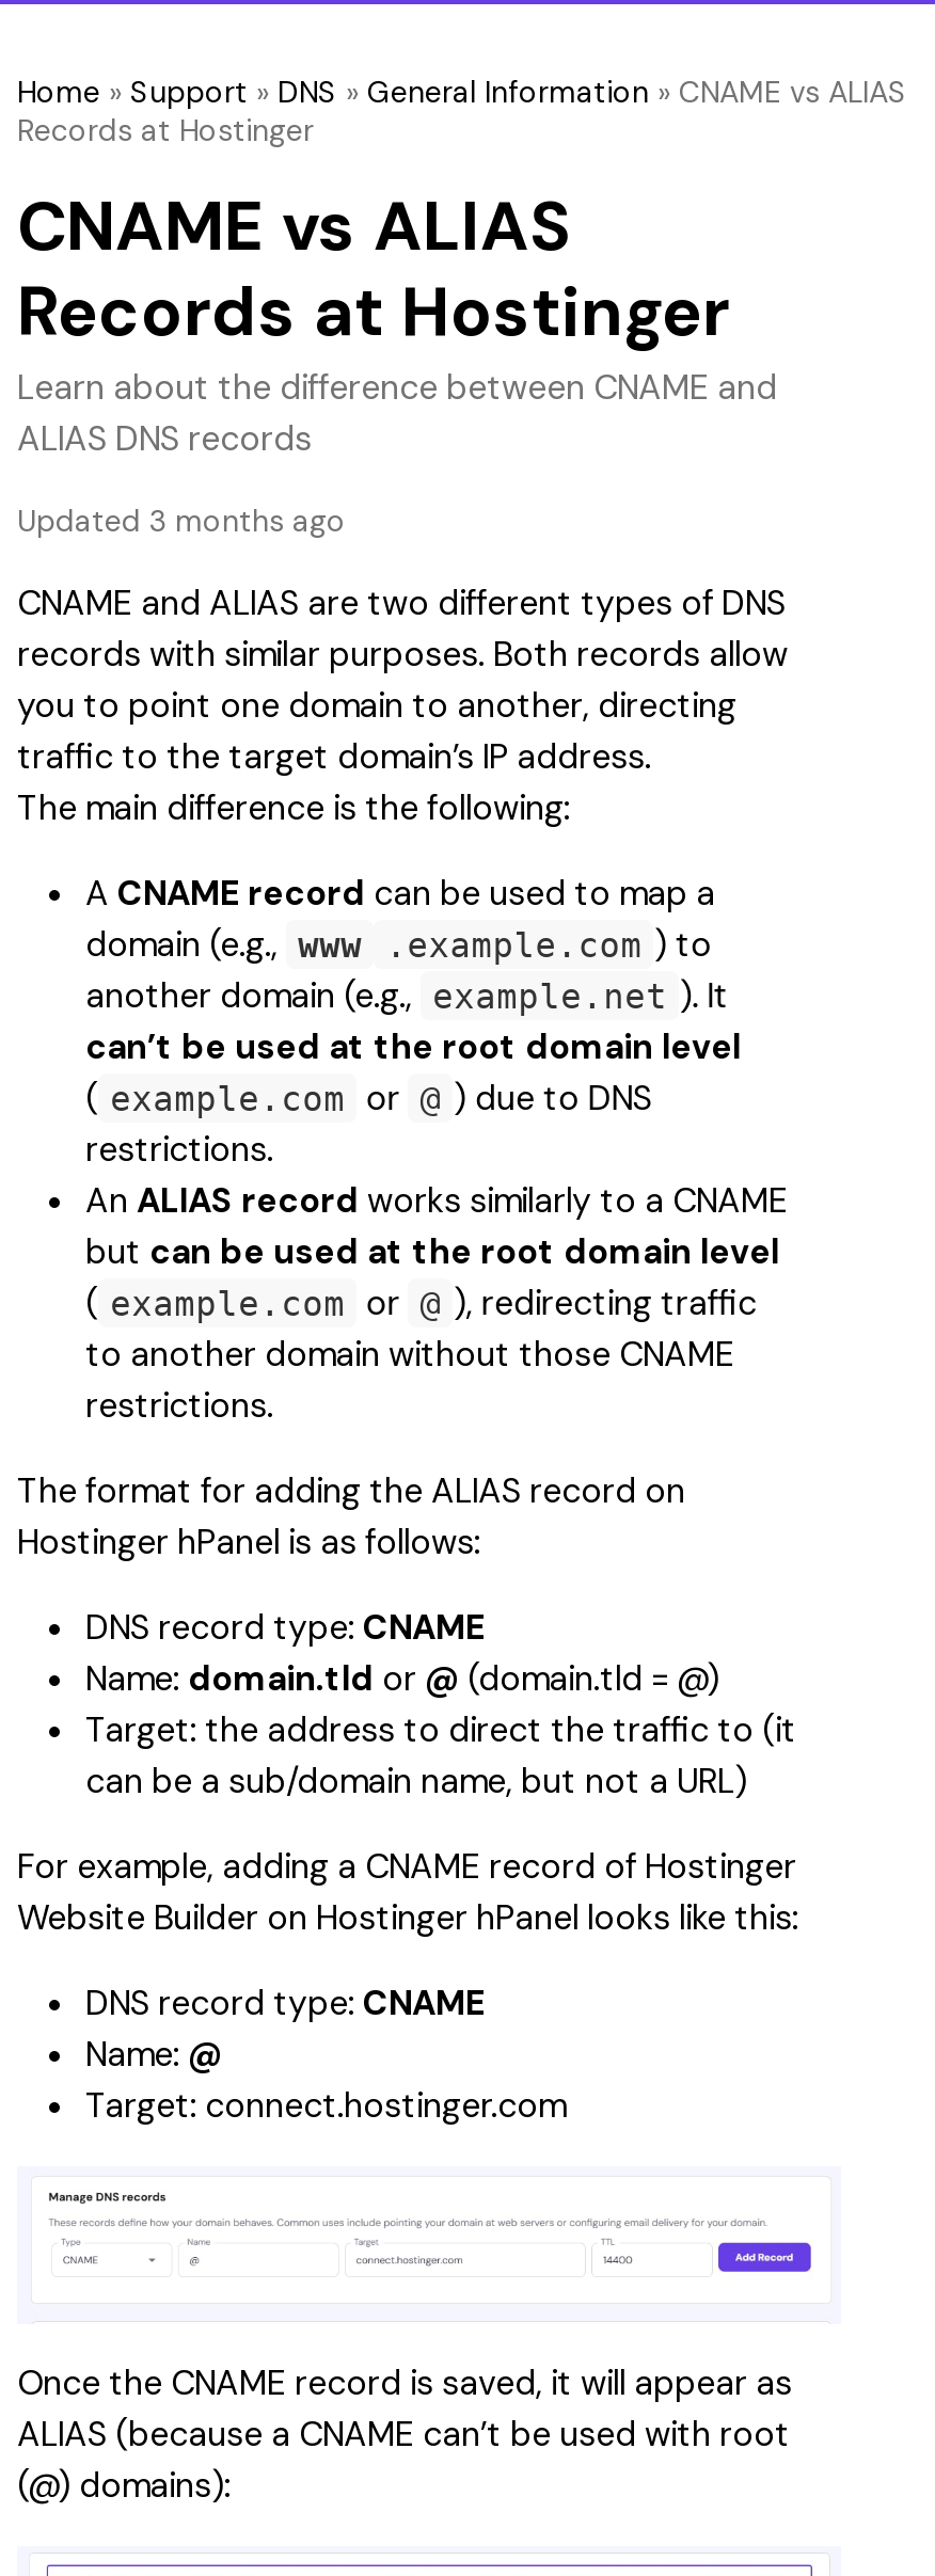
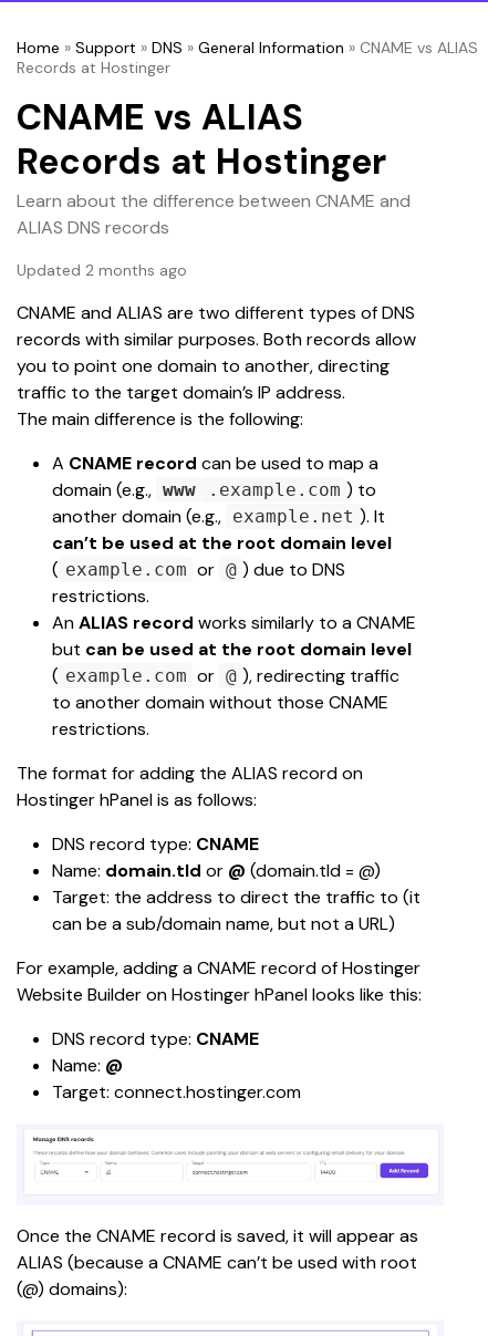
[17,502,346,540] Updated 3 months ago -> [17,260,187,280] Updated 2 months ago

